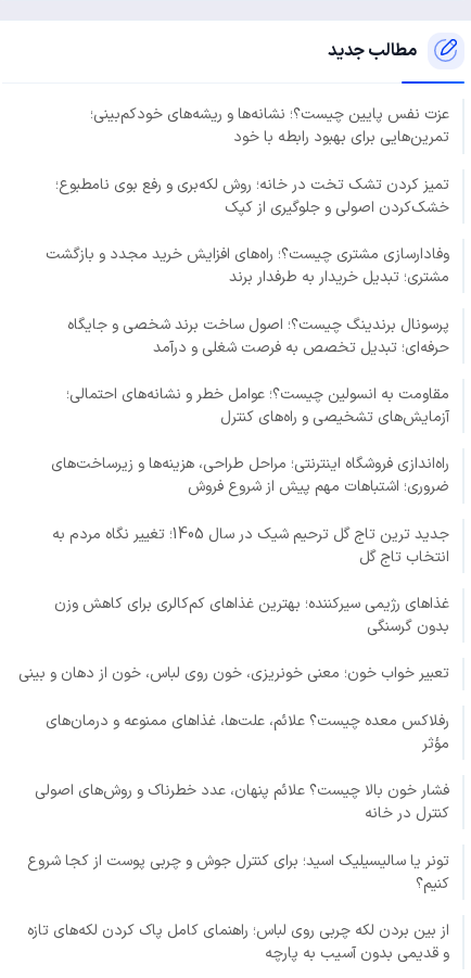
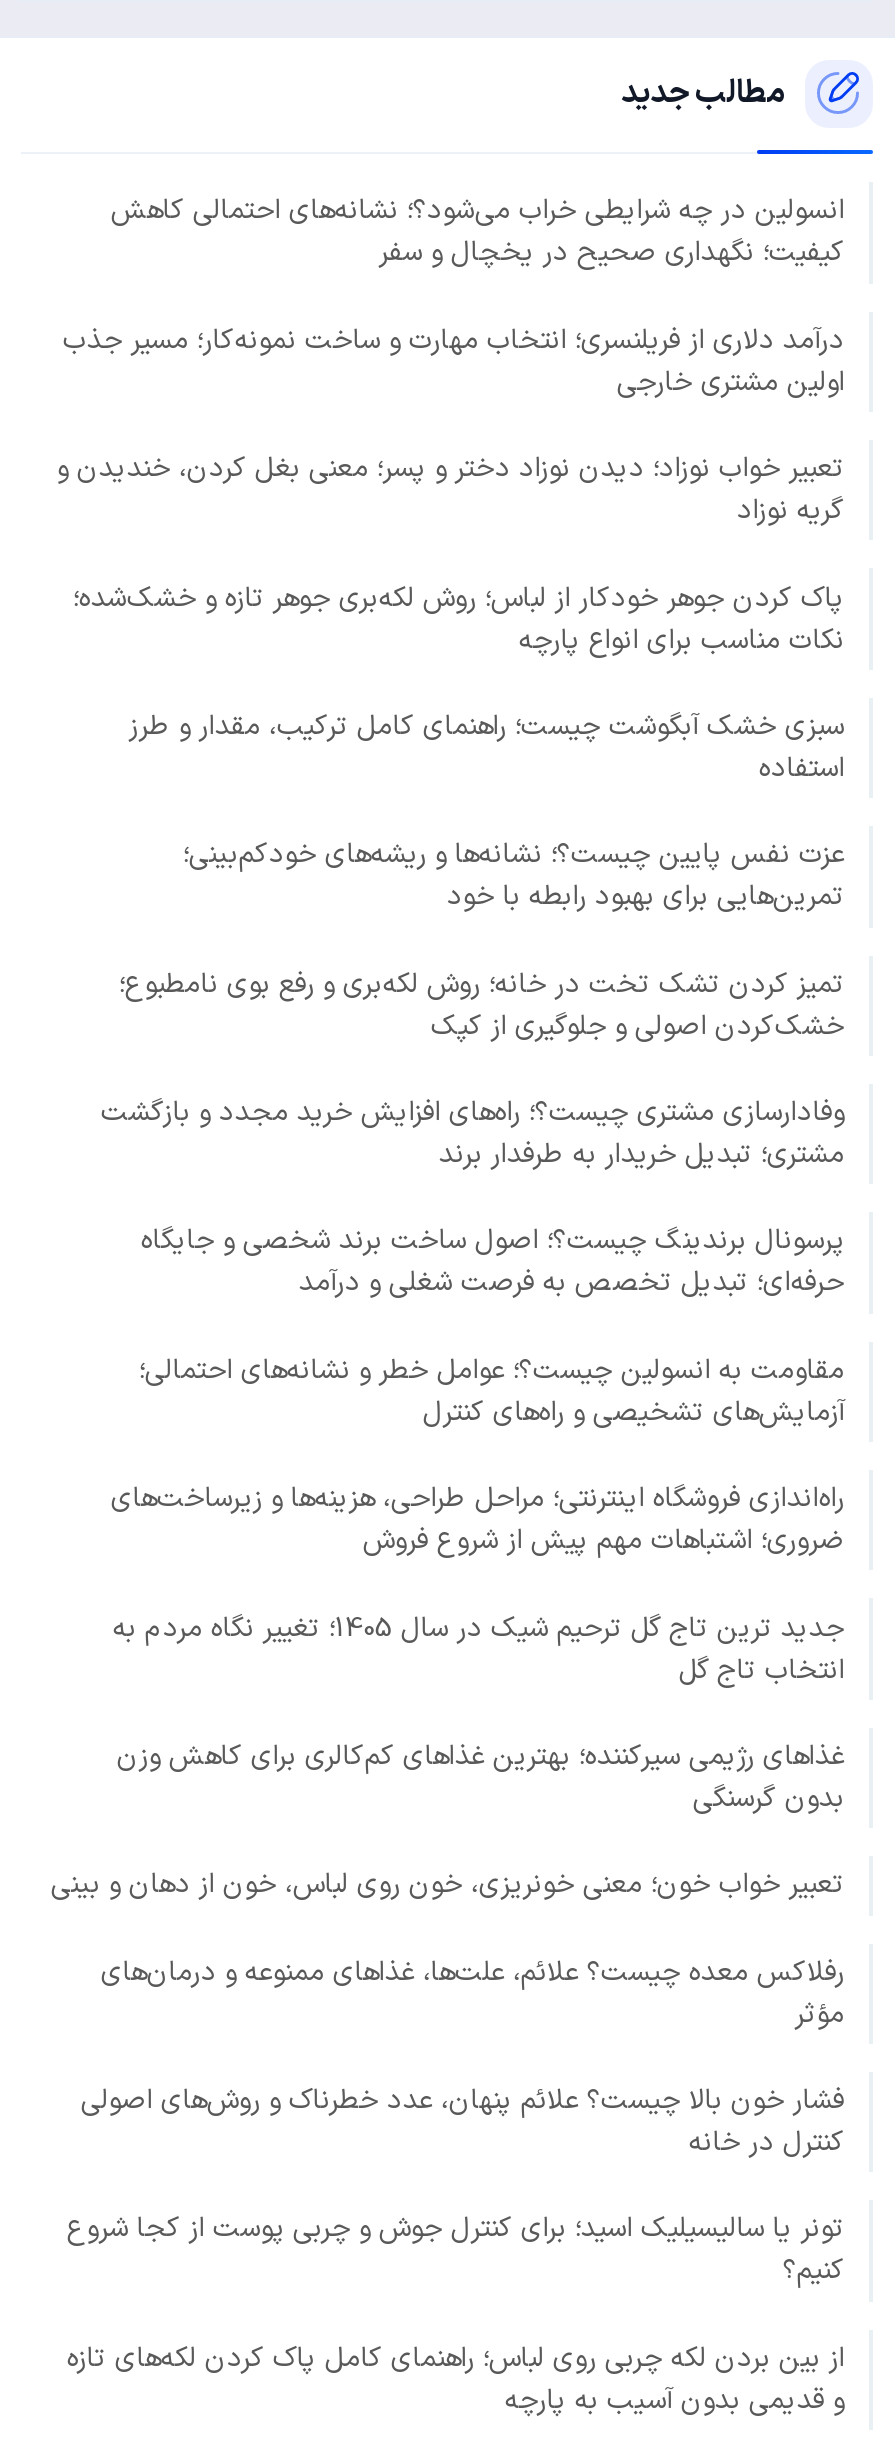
none -> [57,191,845,790] انسولین در چه شرایطی خراب می‌شود؟؛ نشانه‌های احتمالی کاهش | کیفیت؛ نگهداری صحیح در یخچال و سفر | درآمد دلاری از فریلنسری؛ انتخاب مهارت و ساخت نمونه‌کار؛ مسیر جذب | اولین مشتری خارجی | تعبیر خواب نوزاد؛ دیدن نوزاد دختر و پسر؛ معنی بغل کردن، خندیدن و | گریه نوزاد | پاک کردن جوهر خودکار از لباس؛ روش لکه‌بری جوهر تازه و خشک‌شده؛ | نکات مناسب برای انواع پارچه | سبزی خشک آبگوشت چیست؛ راهنمای کامل ترکیب، مقدار و طرز | استفاده

